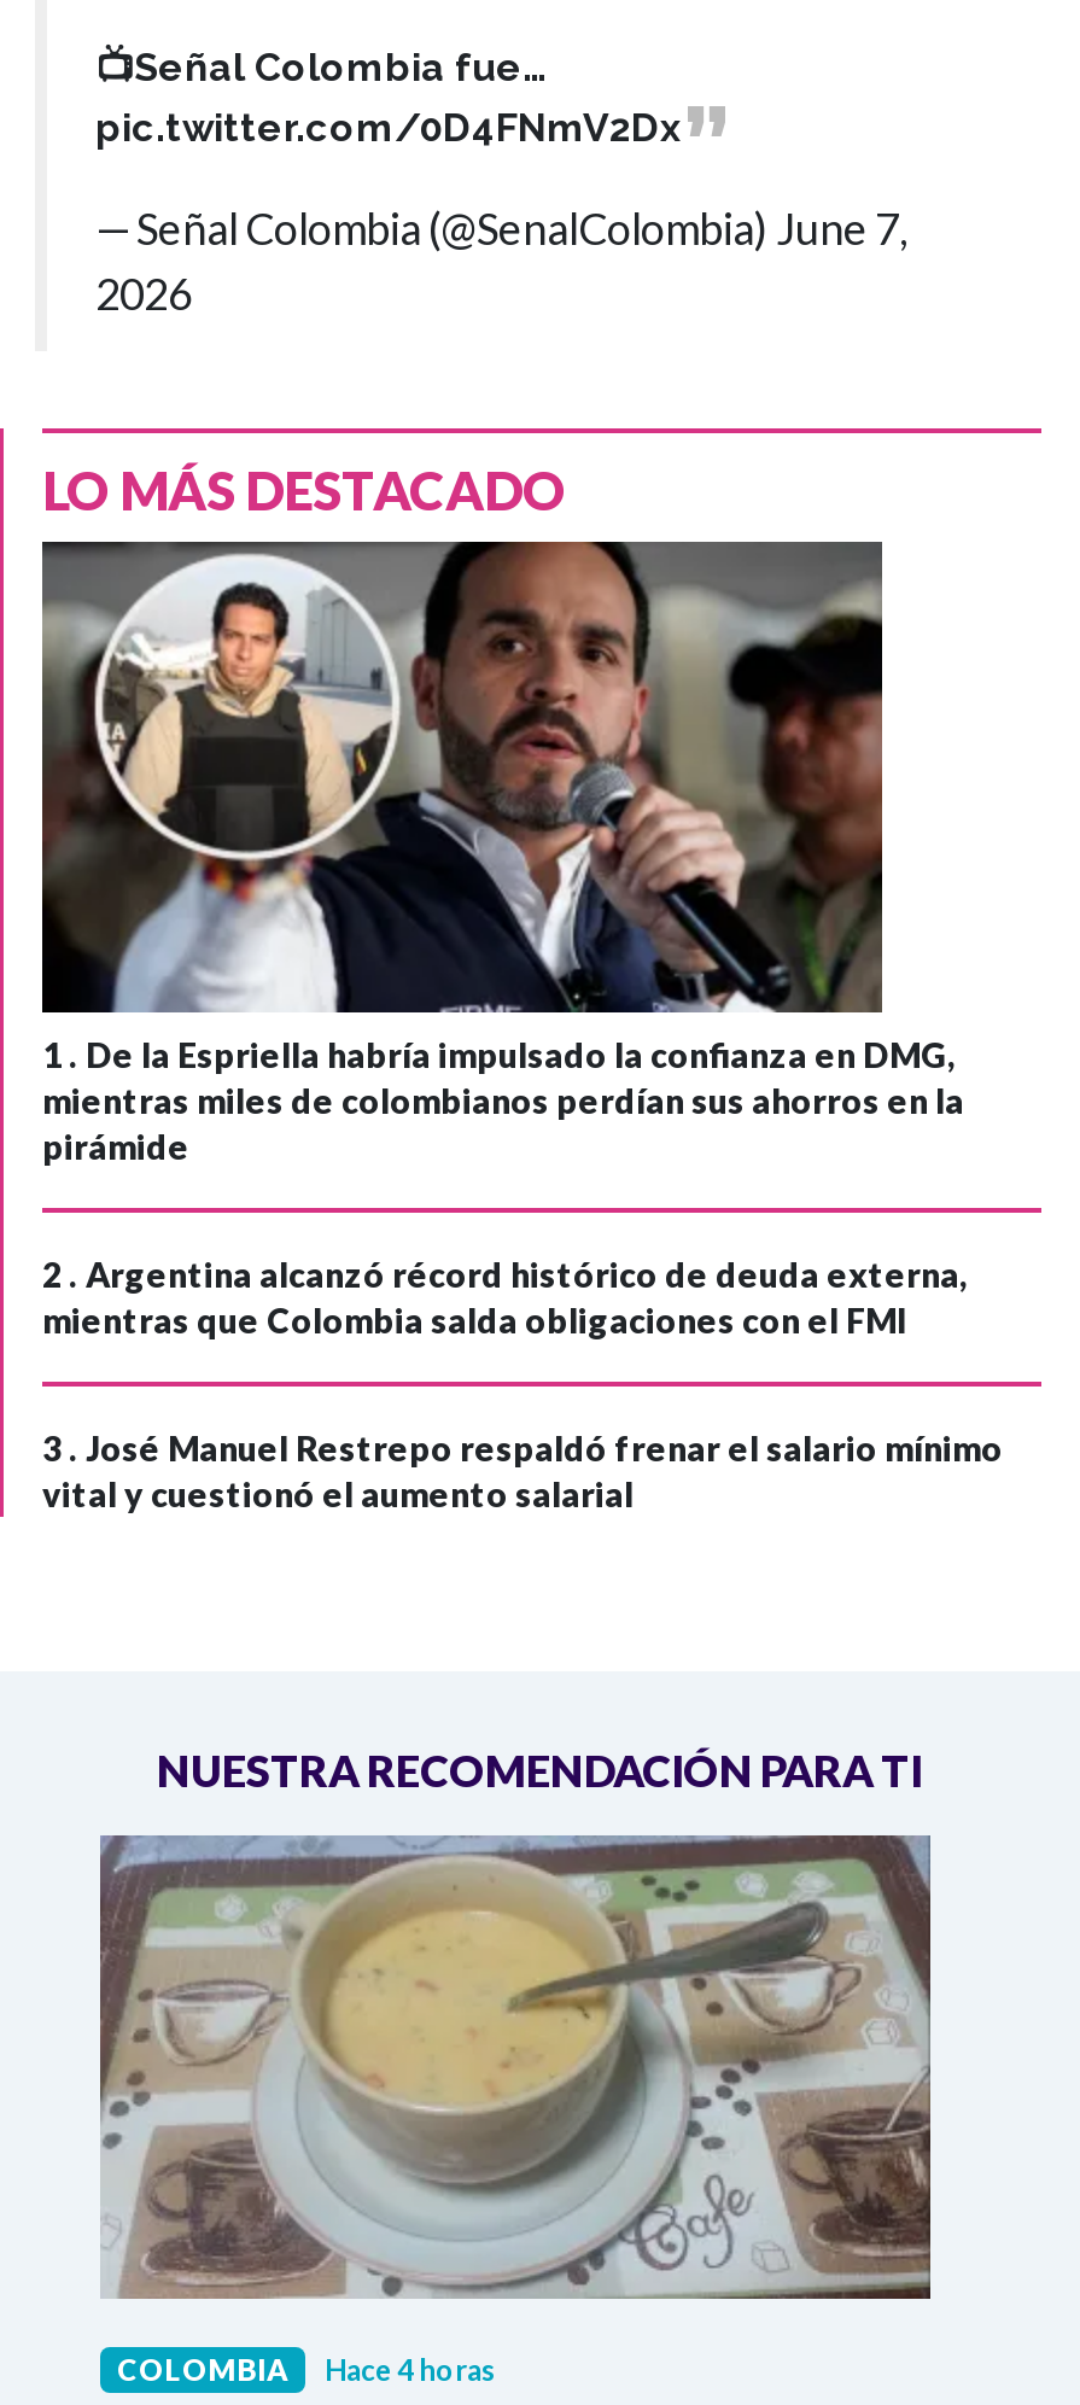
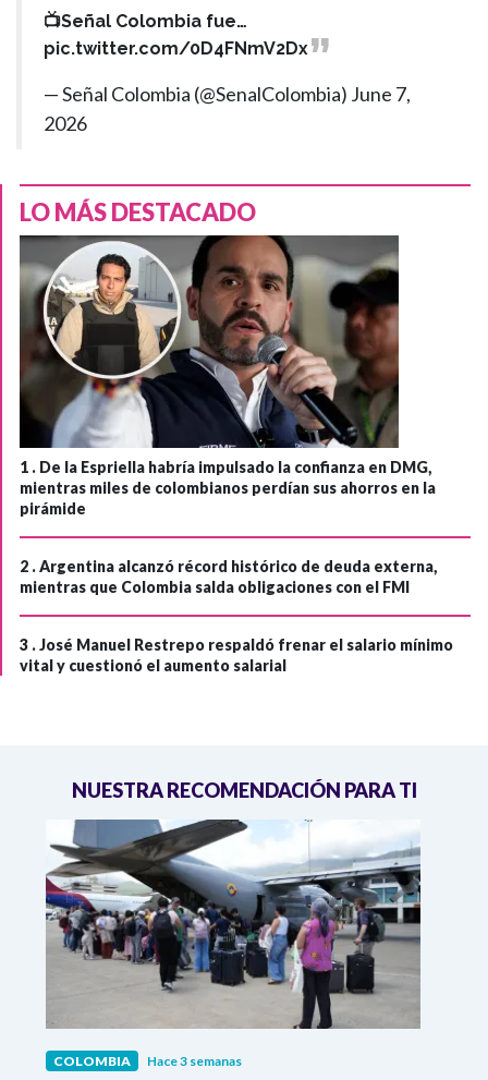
[98,1833,933,2389] [image] | COLOMBIA Hace 4 horas -> [46,820,420,1070] [image] | COLOMBIA Hace 3 semanas

